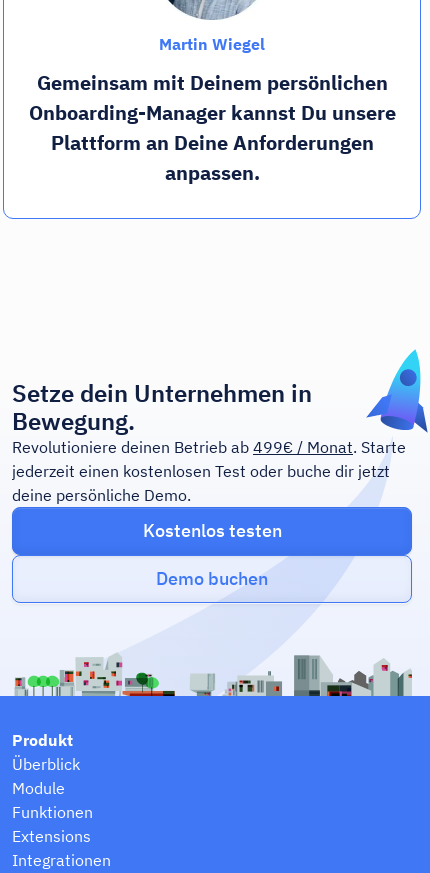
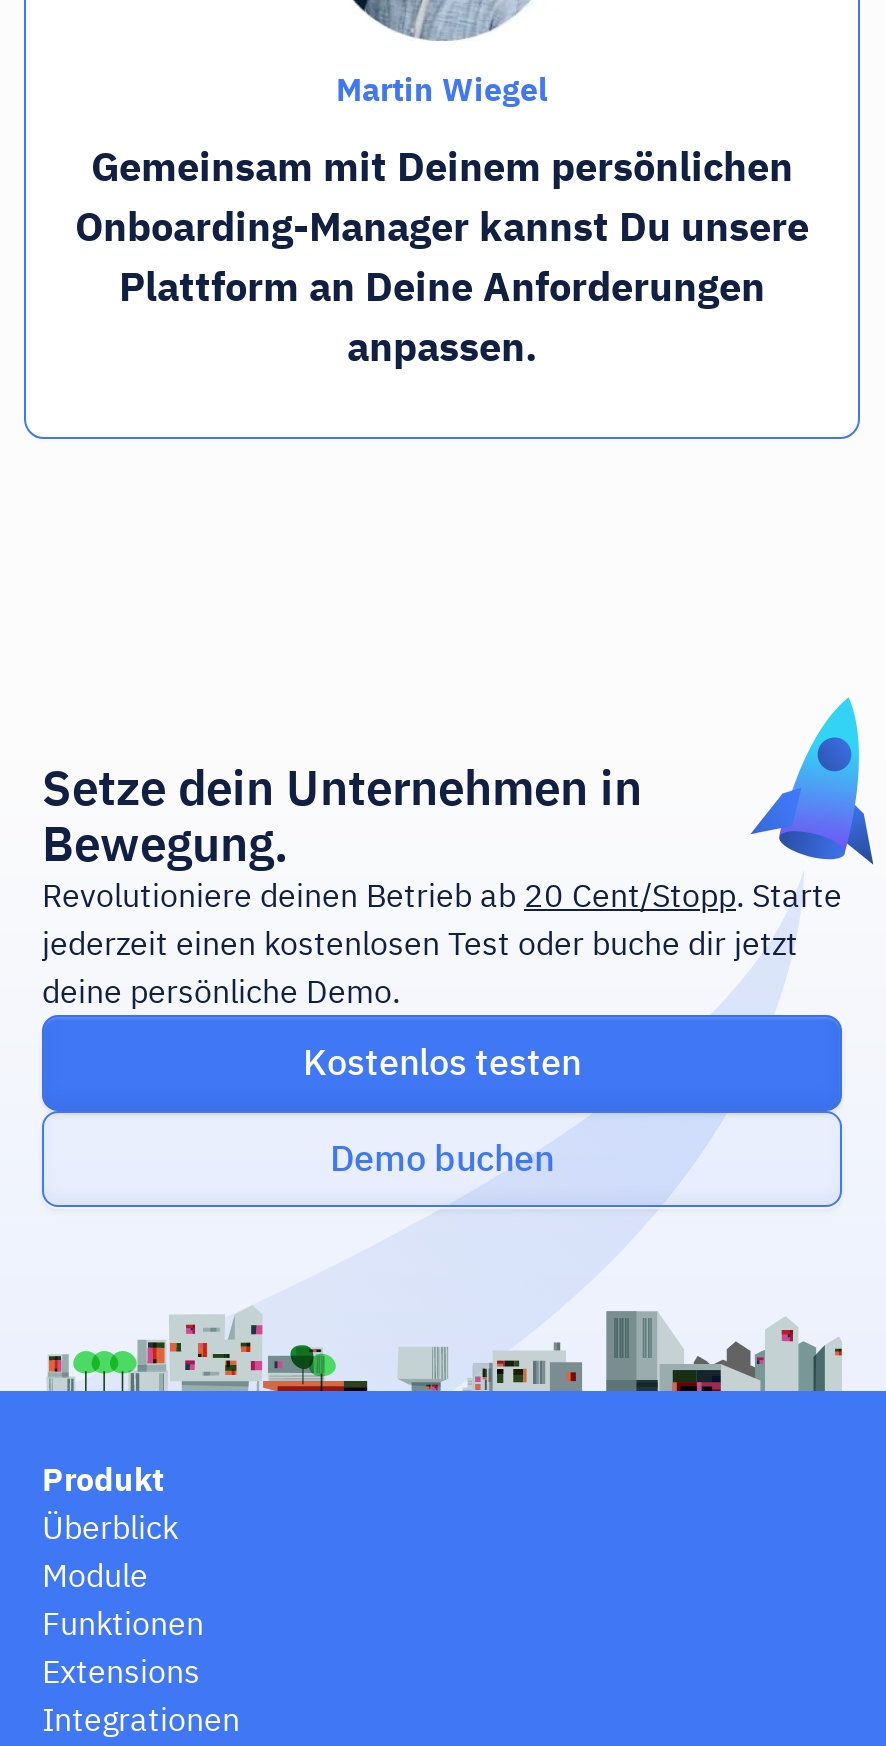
[12,437,406,457] Revolutioniere deinen Betrieb ab 499€ / Monat. Starte -> [42,875,842,915] Revolutioniere deinen Betrieb ab 20 Cent/Stopp. Starte

